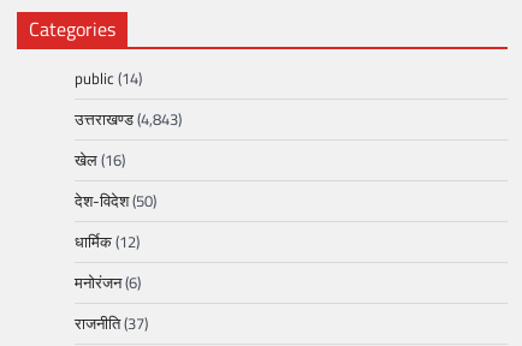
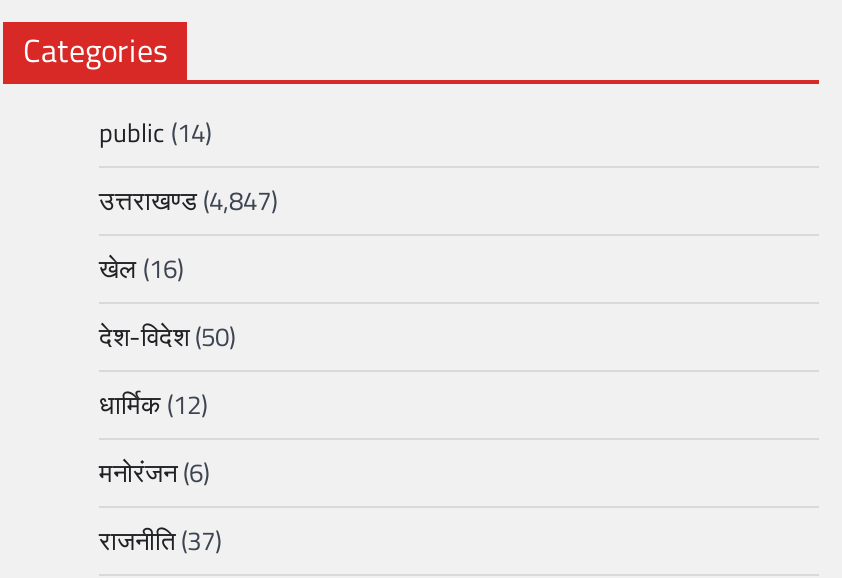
[75,107,182,131] उत्तराखण्ड (4,843) -> [99,180,277,220] उत्तराखण्ड (4,847)

